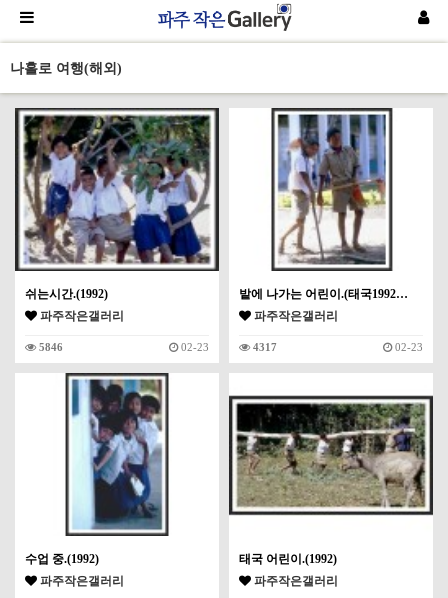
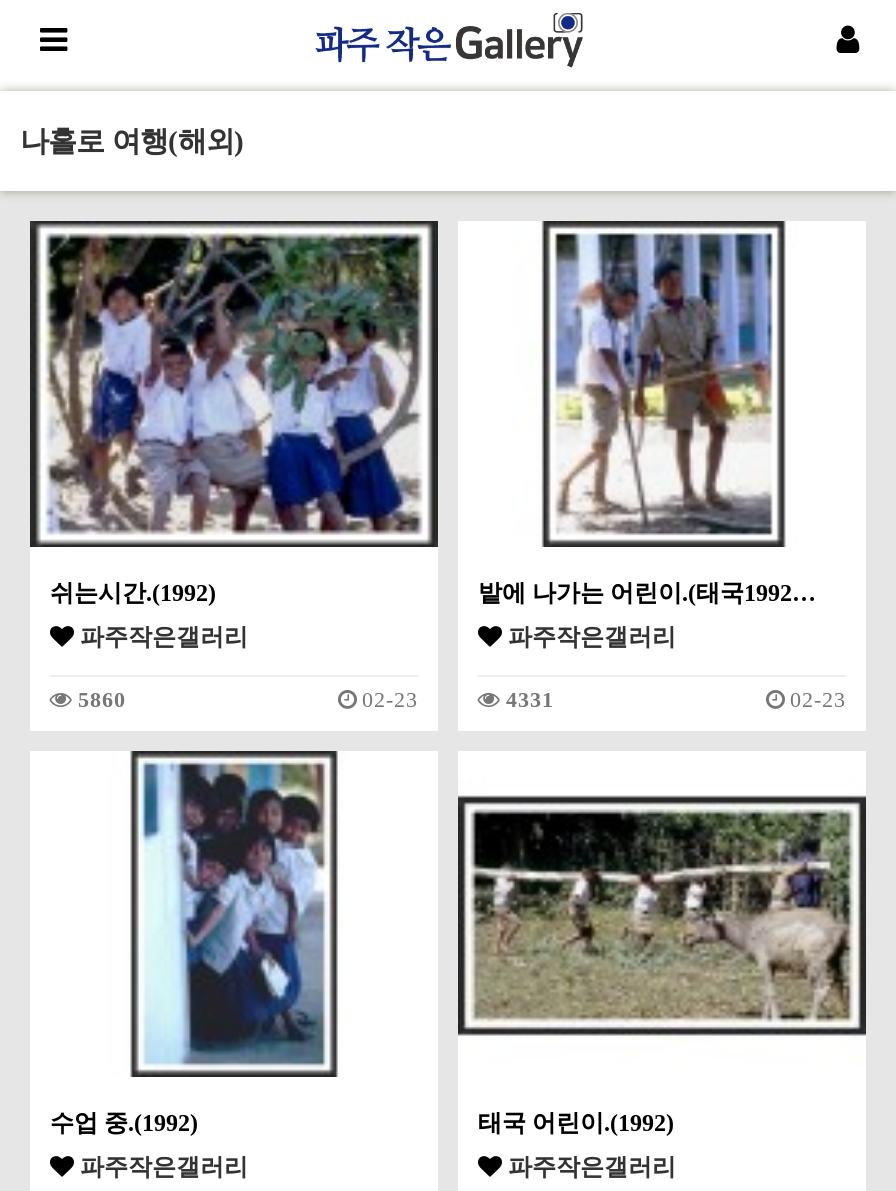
[36,341,63,353] 5846 -> [72,687,126,711] 5860
[250,341,277,353] 4317 -> [500,687,554,711] 4331

